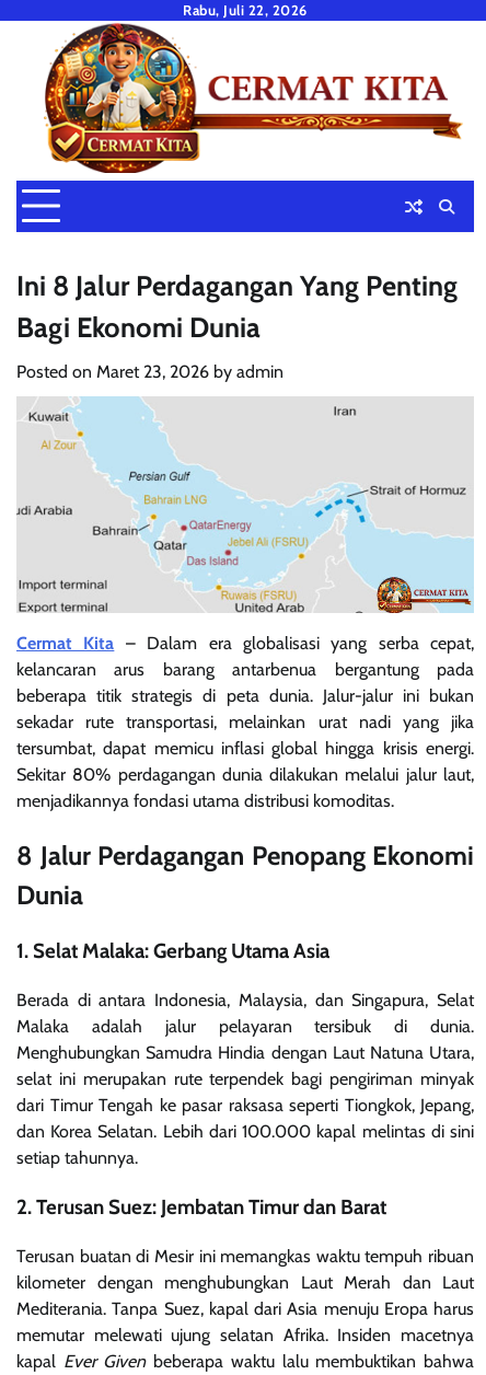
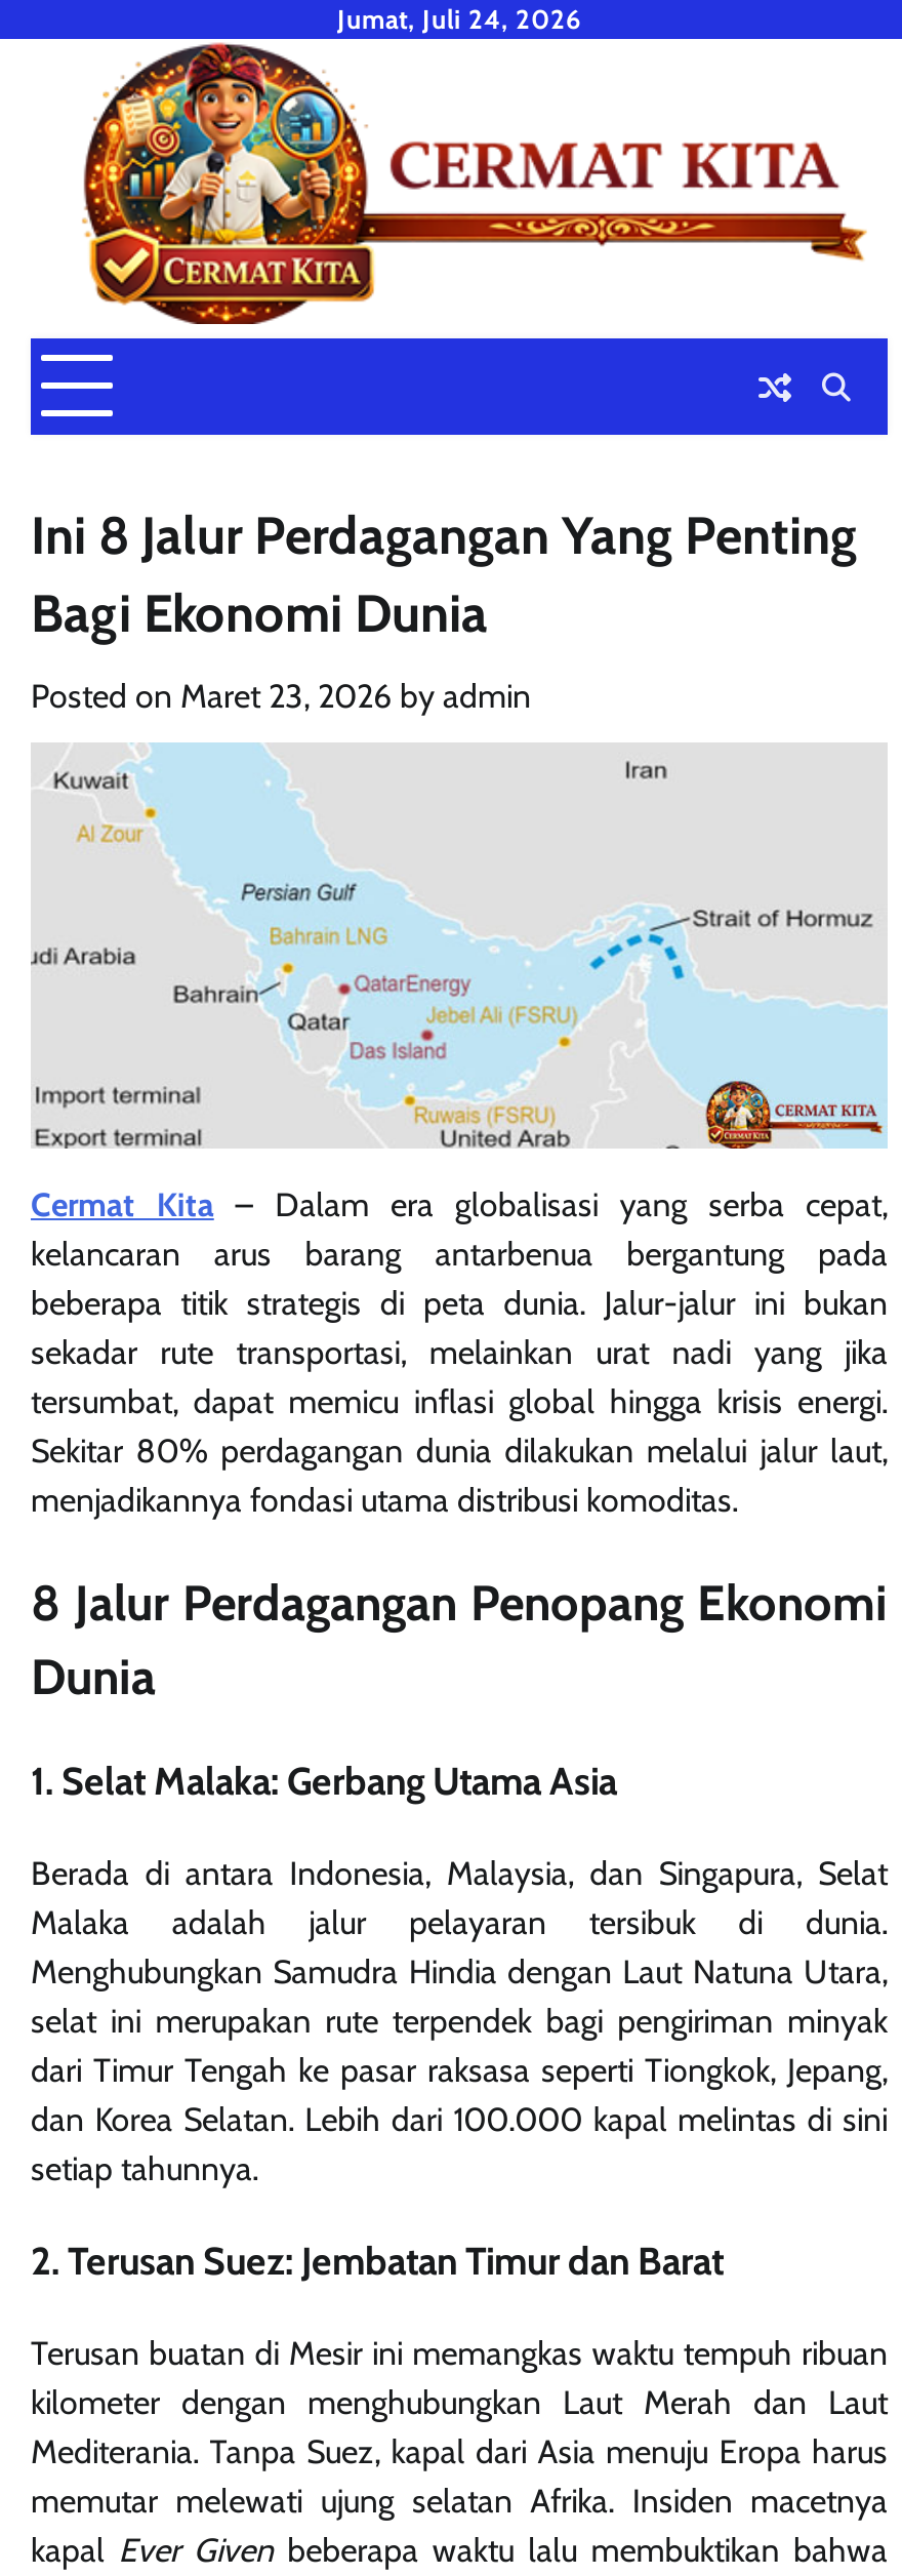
[183,2,307,19] Rabu, Juli 22, 2026 -> [337,4,581,35] Jumat, Juli 24, 2026

